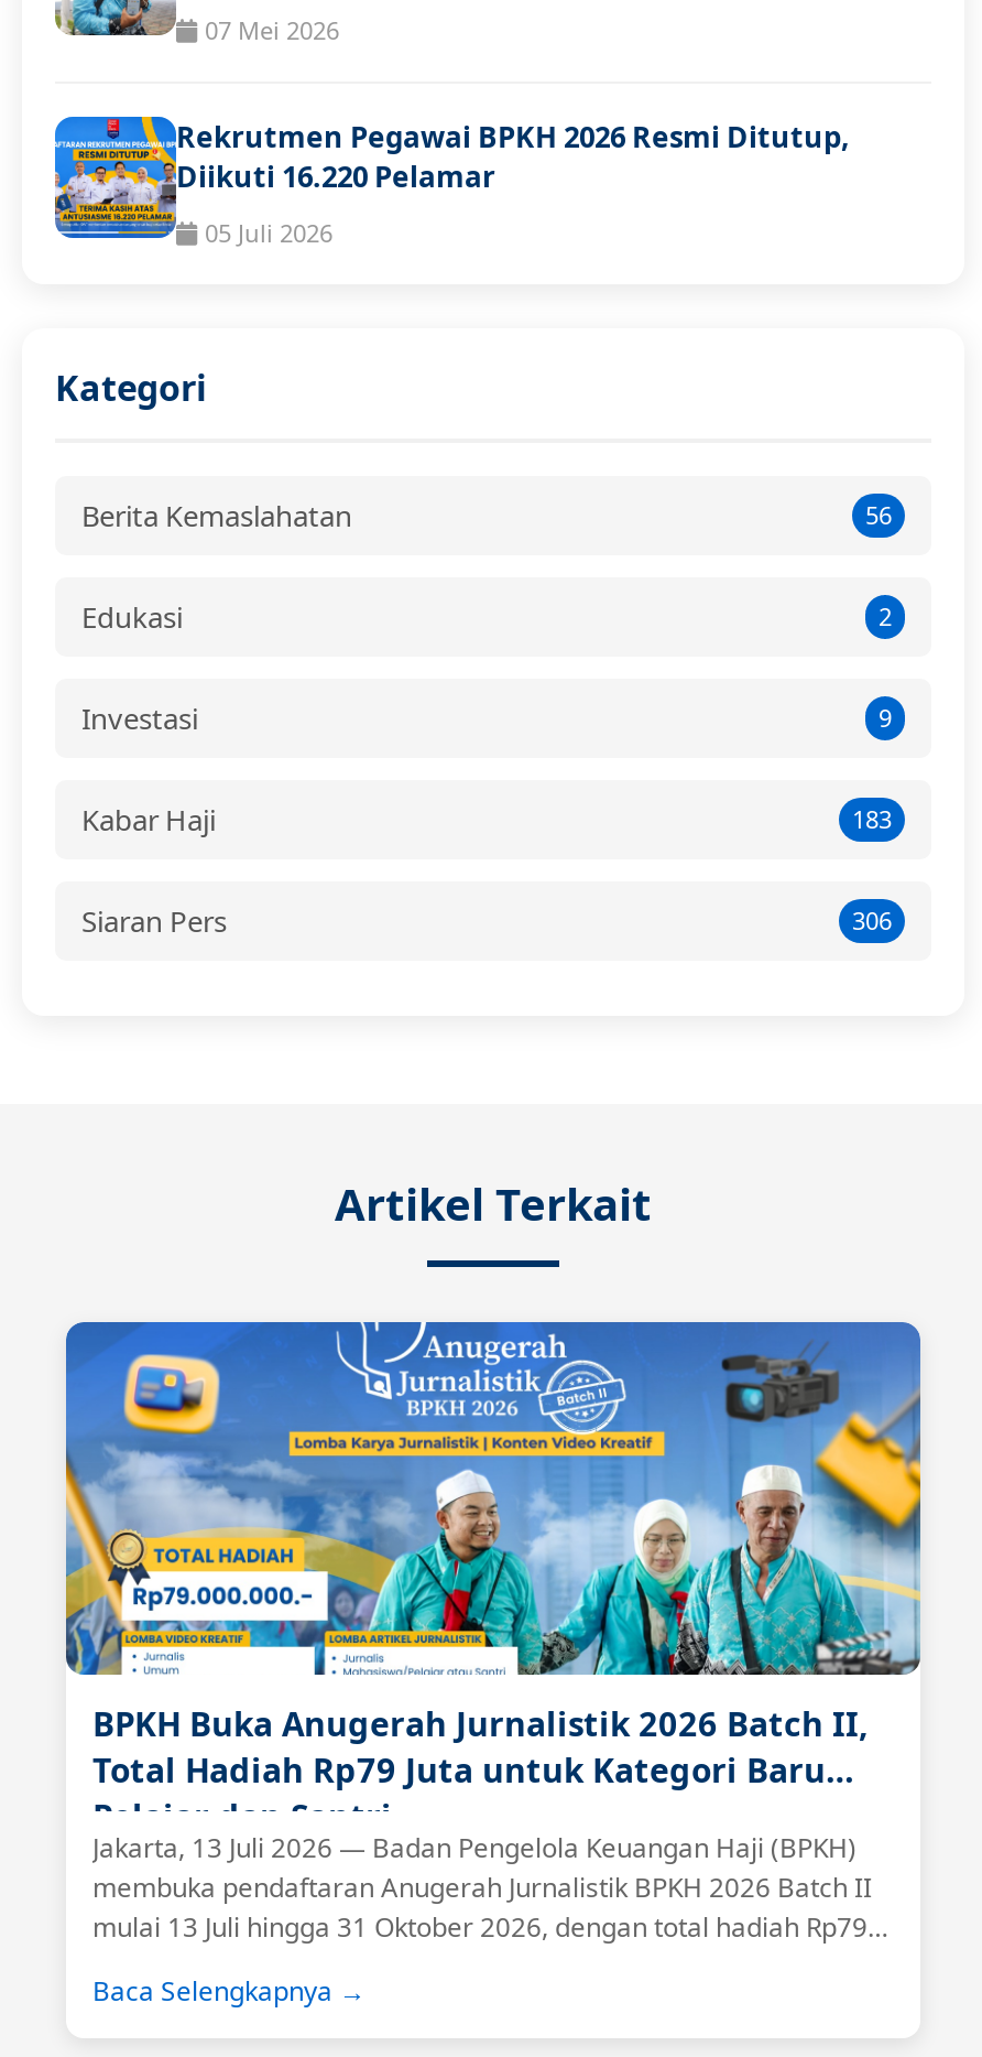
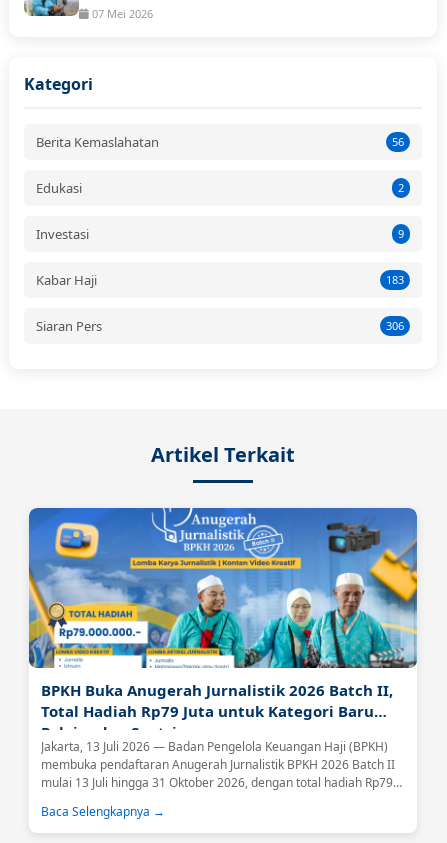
[53,115,850,249] [image] | Rekrutmen Pegawai BPKH 2026 Resmi Ditutup, | Diikuti 16.220 Pelamar | 05 Juli 2026 -> none

